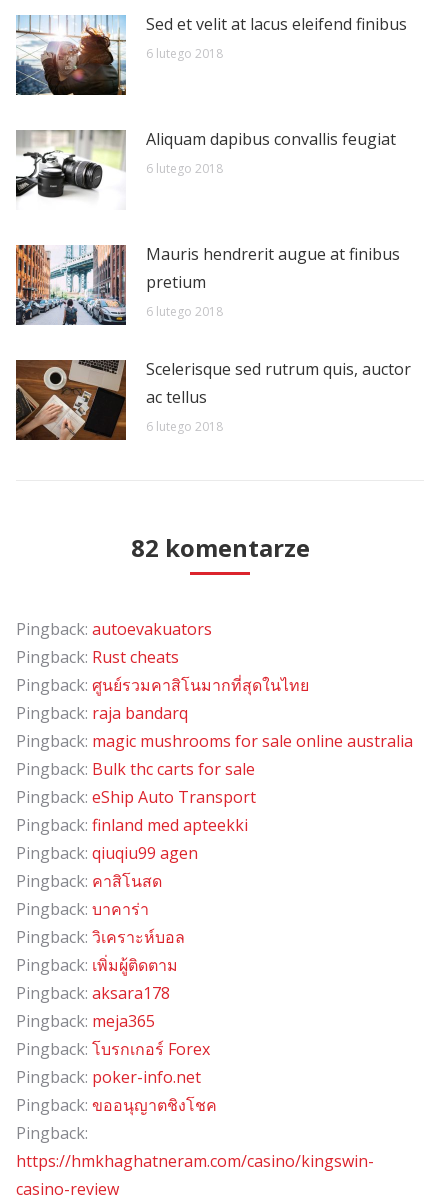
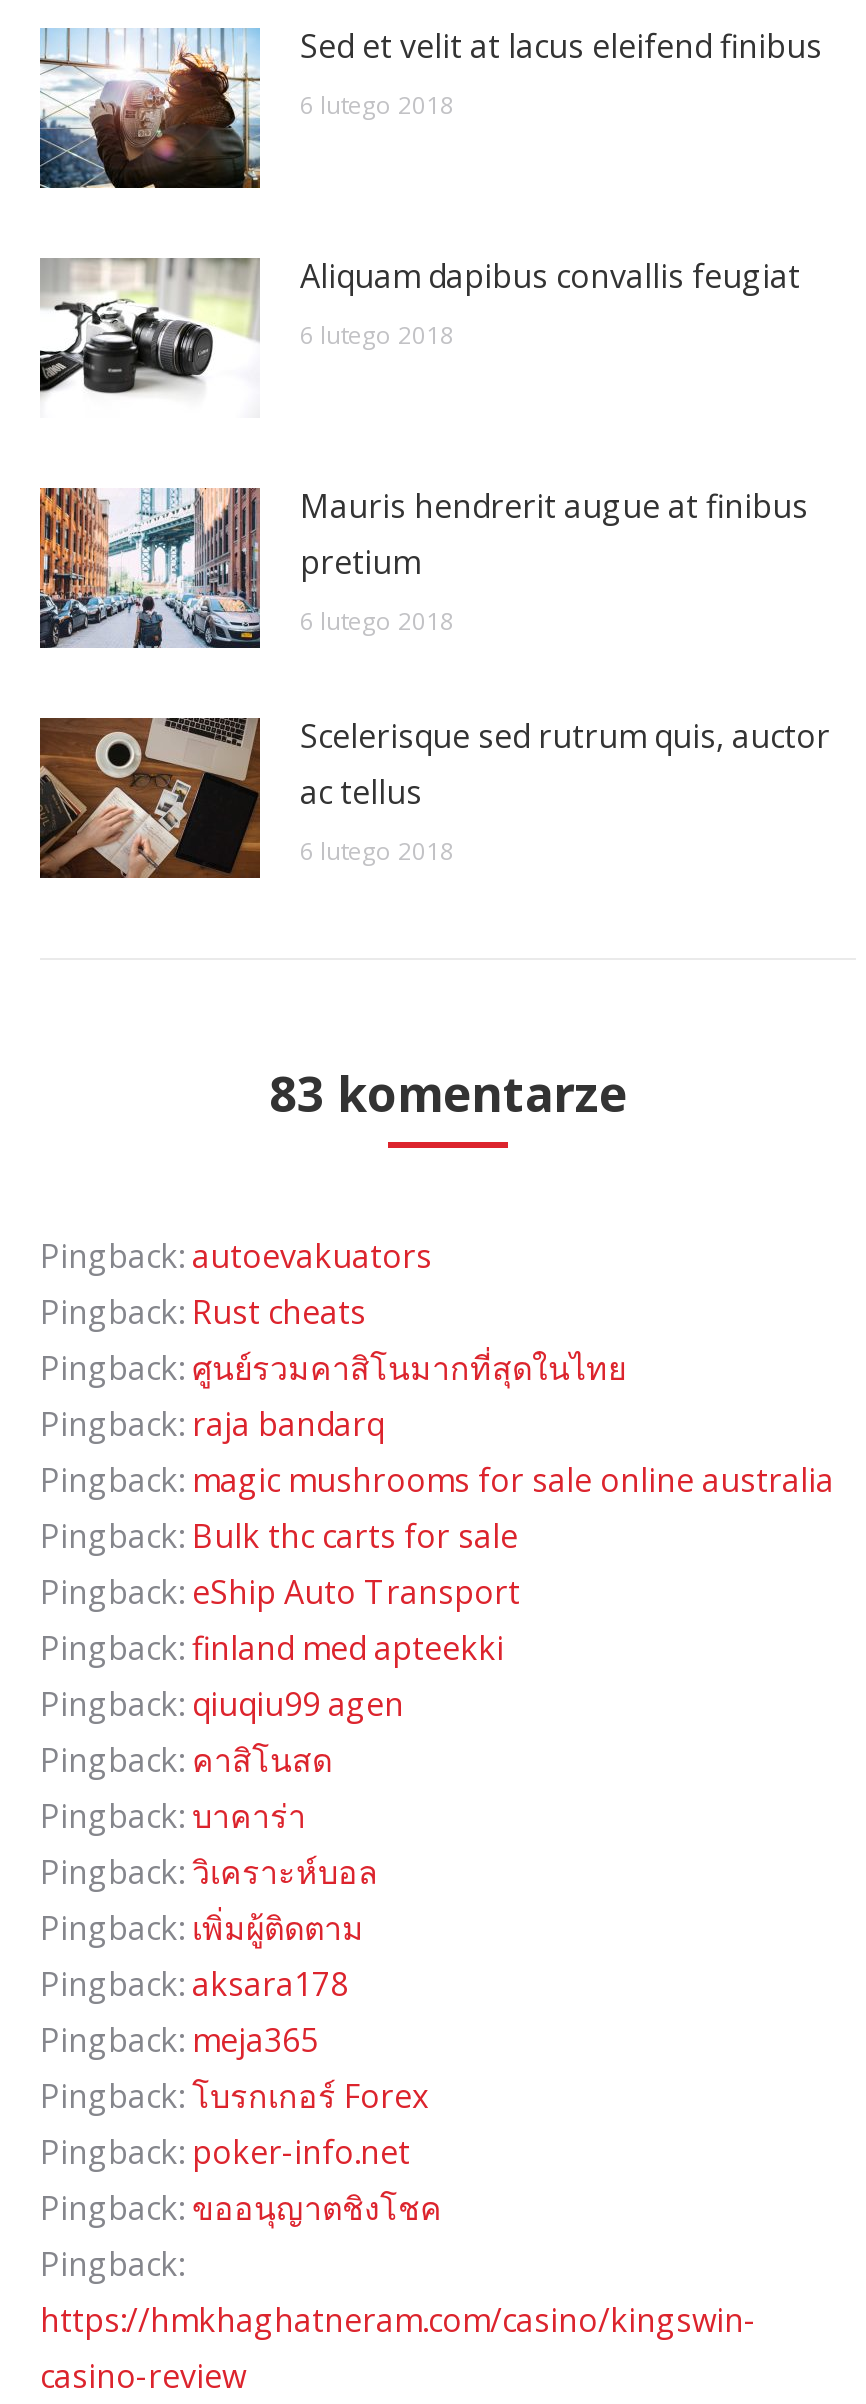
[130,531,309,564] 82 komentarze -> [269,1060,627,1126] 83 komentarze

